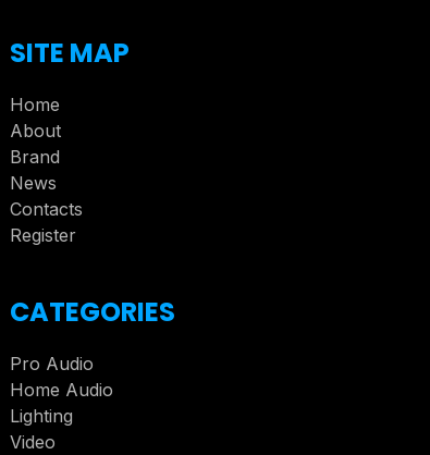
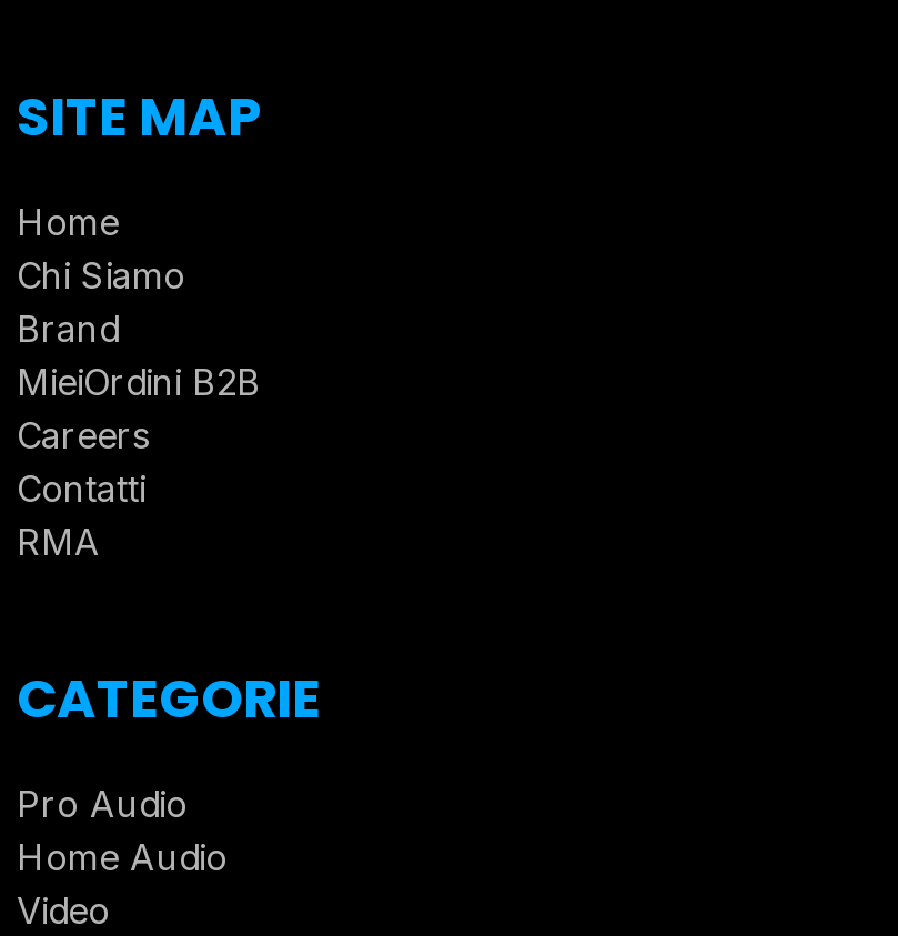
[10,120,61,142] About -> [17,253,185,297] Chi Siamo
[10,172,83,246] News | Contacts | Register -> [17,359,261,564] MieiOrdini B2B | Careers | Contatti | RMA
[10,294,175,330] CATEGORIES -> [17,661,321,735] CATEGORIE
moved [10,353,113,401] -> [17,781,228,879]: Pro Audio | Home Audio
[10,405,73,427] Lighting -> none

